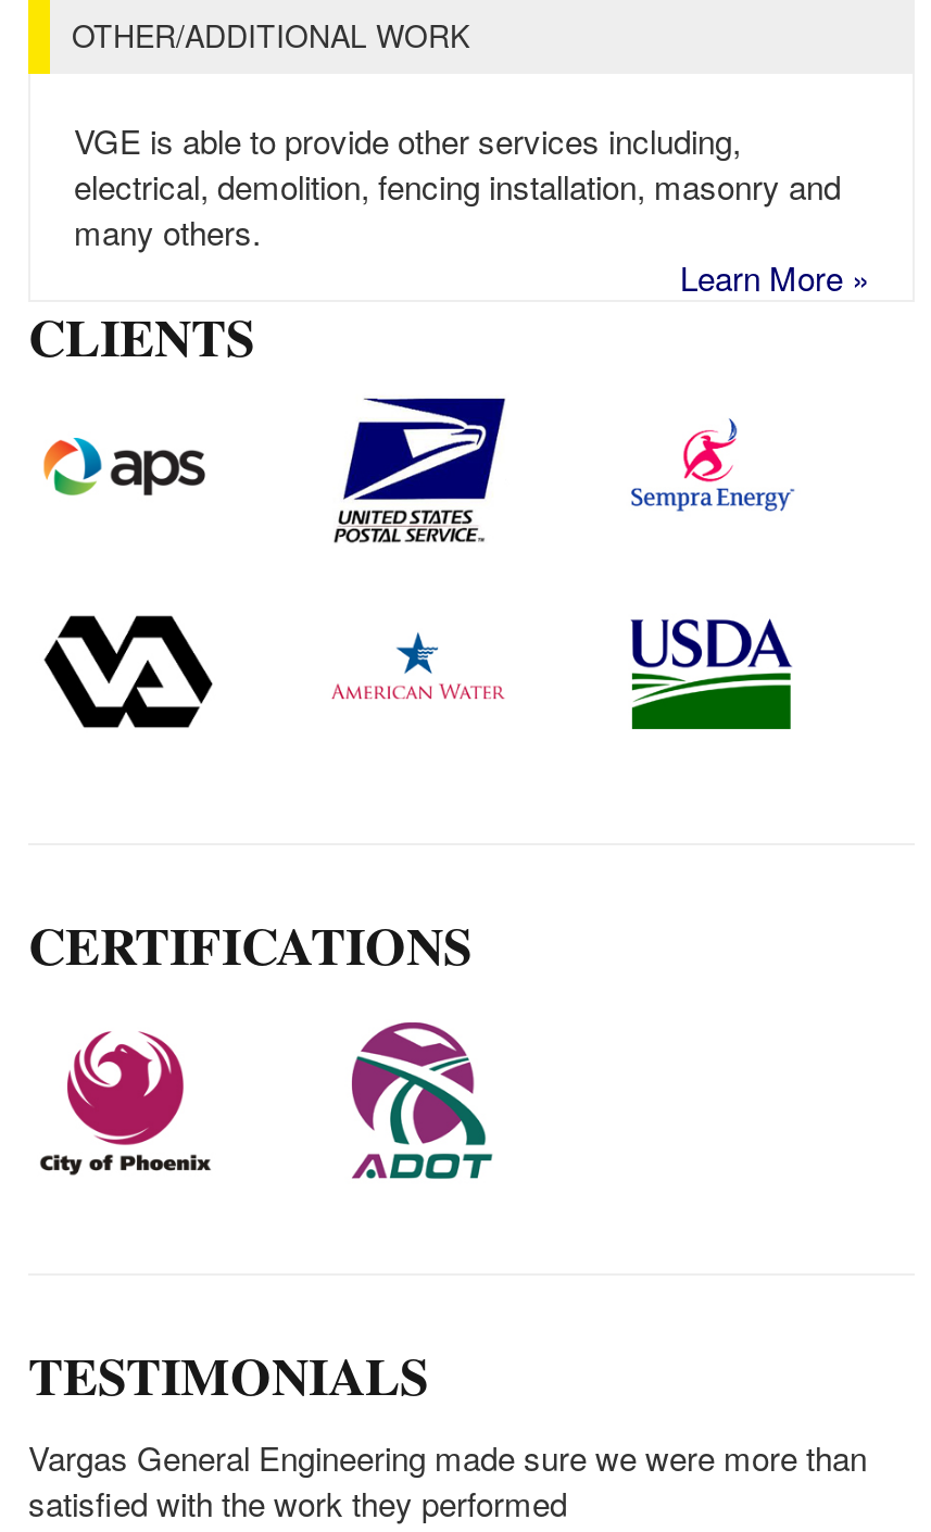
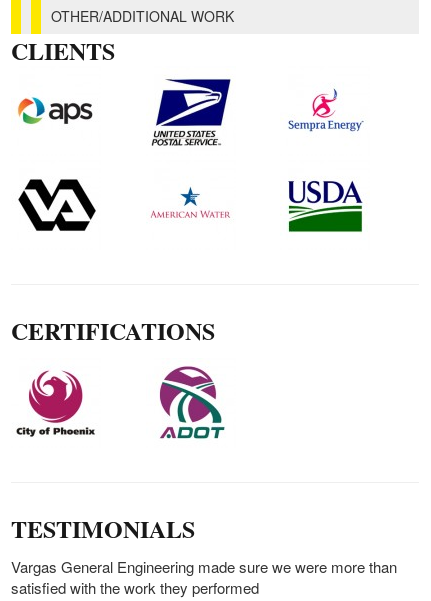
[74,117,869,300] VGE is able to provide other services including, | electrical, demolition, fencing installation, masonry and | many others. | Learn More » -> none

